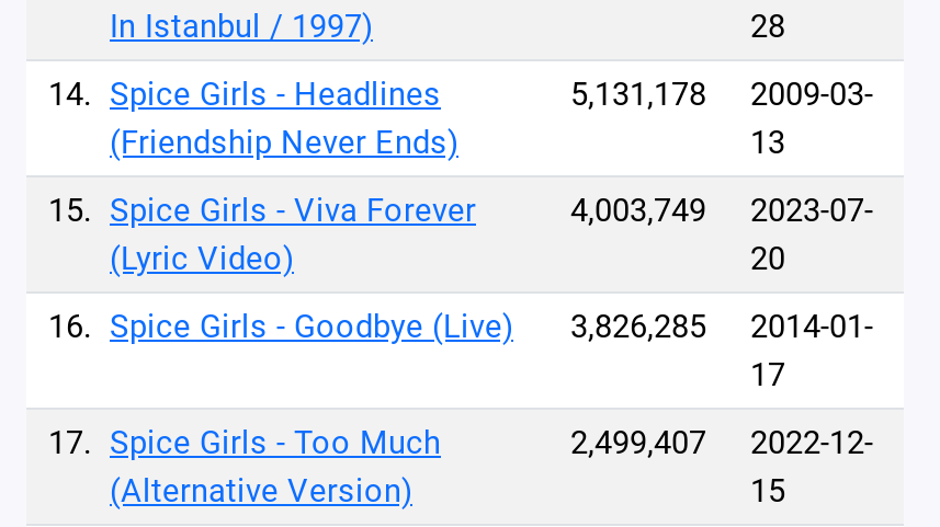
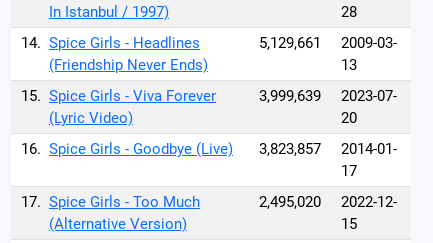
[570,75,873,114] 5,131,178 2009-03- -> [259,34,397,52] 5,129,661 2009-03-
[570,191,873,230] 4,003,749 2023-07- -> [259,87,397,105] 3,999,639 2023-07-
[48,307,873,346] 16. Spice Girls - Goodbye (Live) 3,826,285 2014-01- -> [21,140,397,158] 16. Spice Girls - Goodbye (Live) 3,823,857 2014-01-
[570,423,873,462] 2,499,407 2022-12- -> [259,193,397,211] 2,495,020 2022-12-

